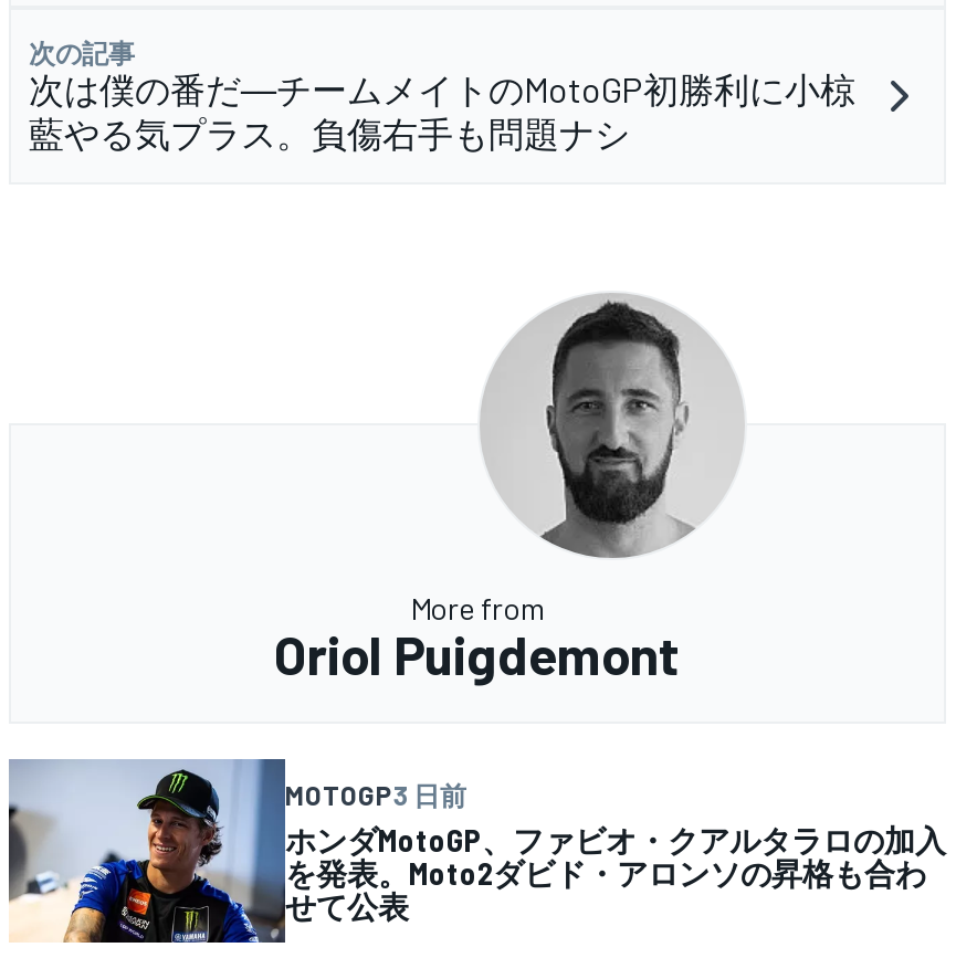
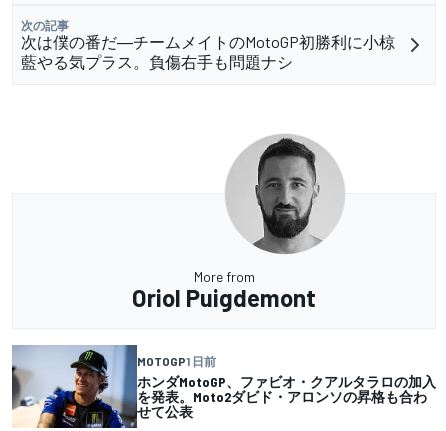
[285,779,466,810] MOTOGP3 日前 -> [137,354,216,368] MOTOGP1 日前

